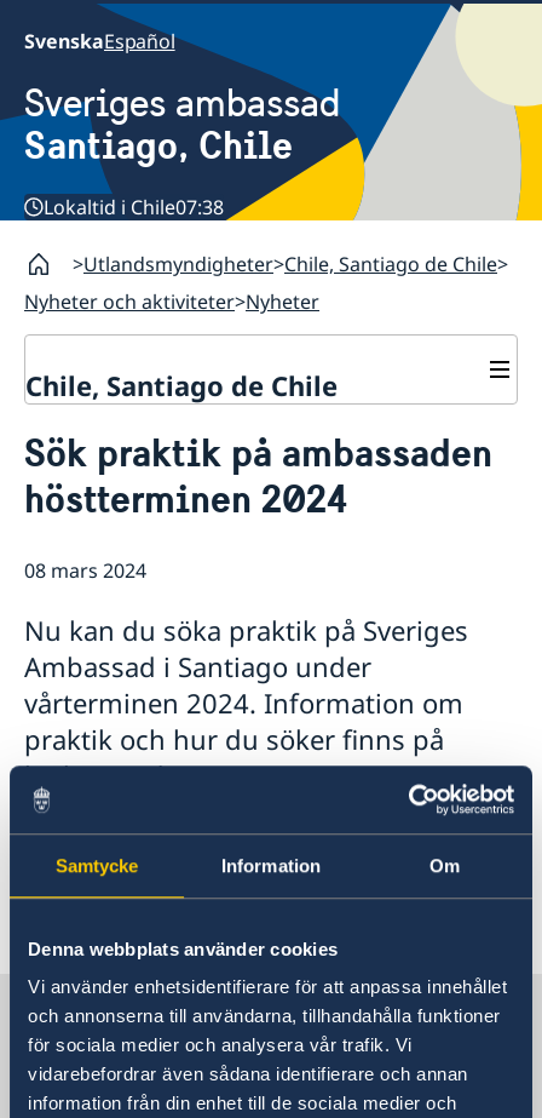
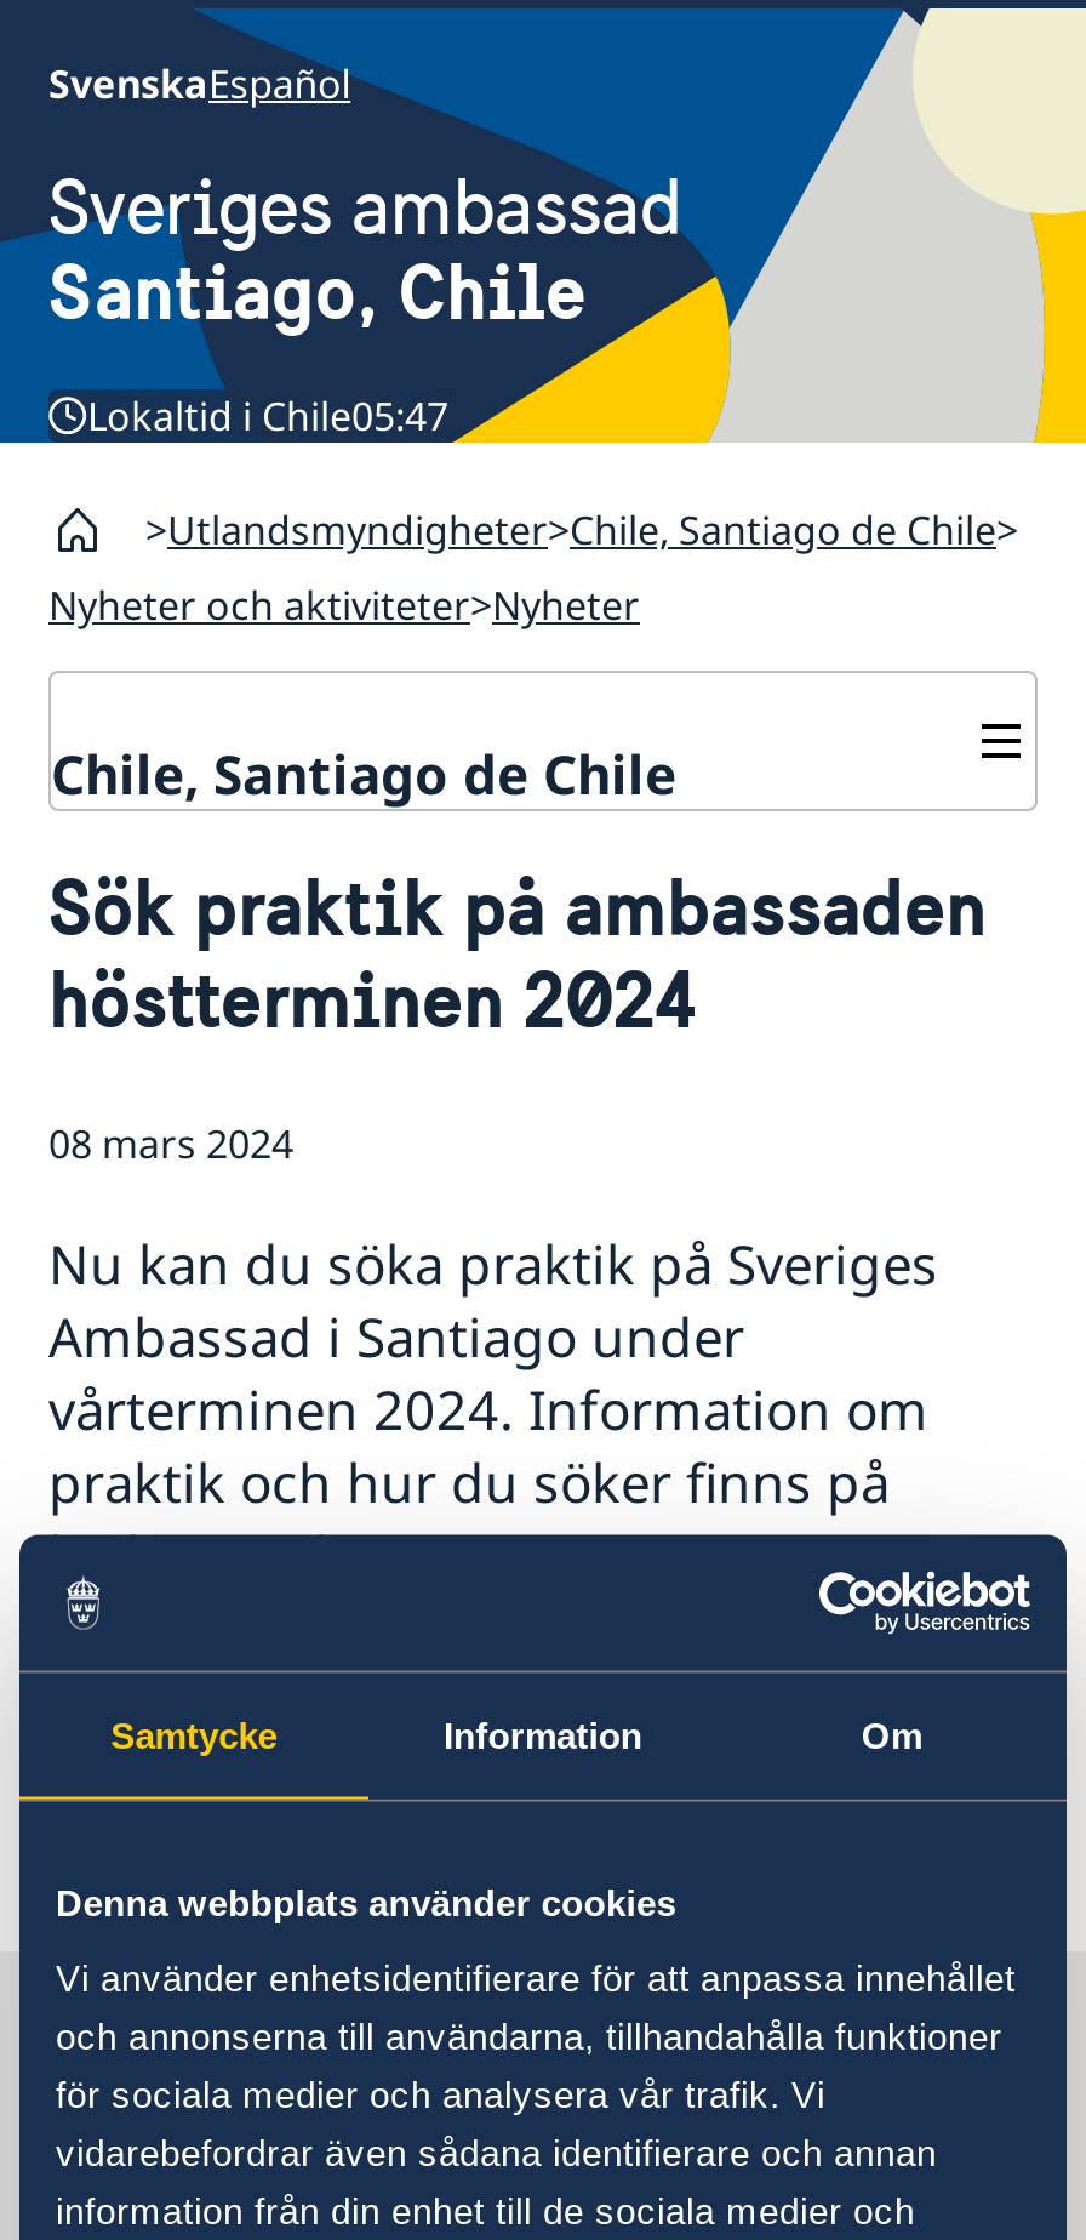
[44,194,224,221] Lokaltid i Chile07:38 -> [87,391,448,444] Lokaltid i Chile05:47

